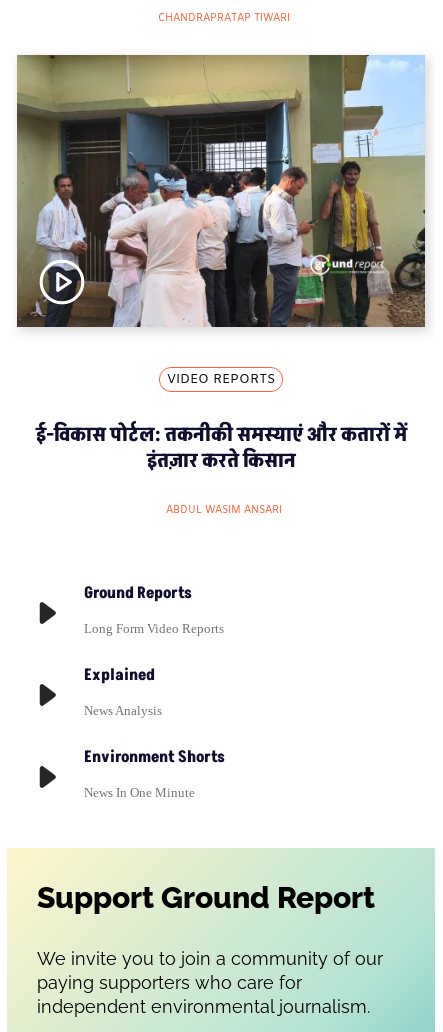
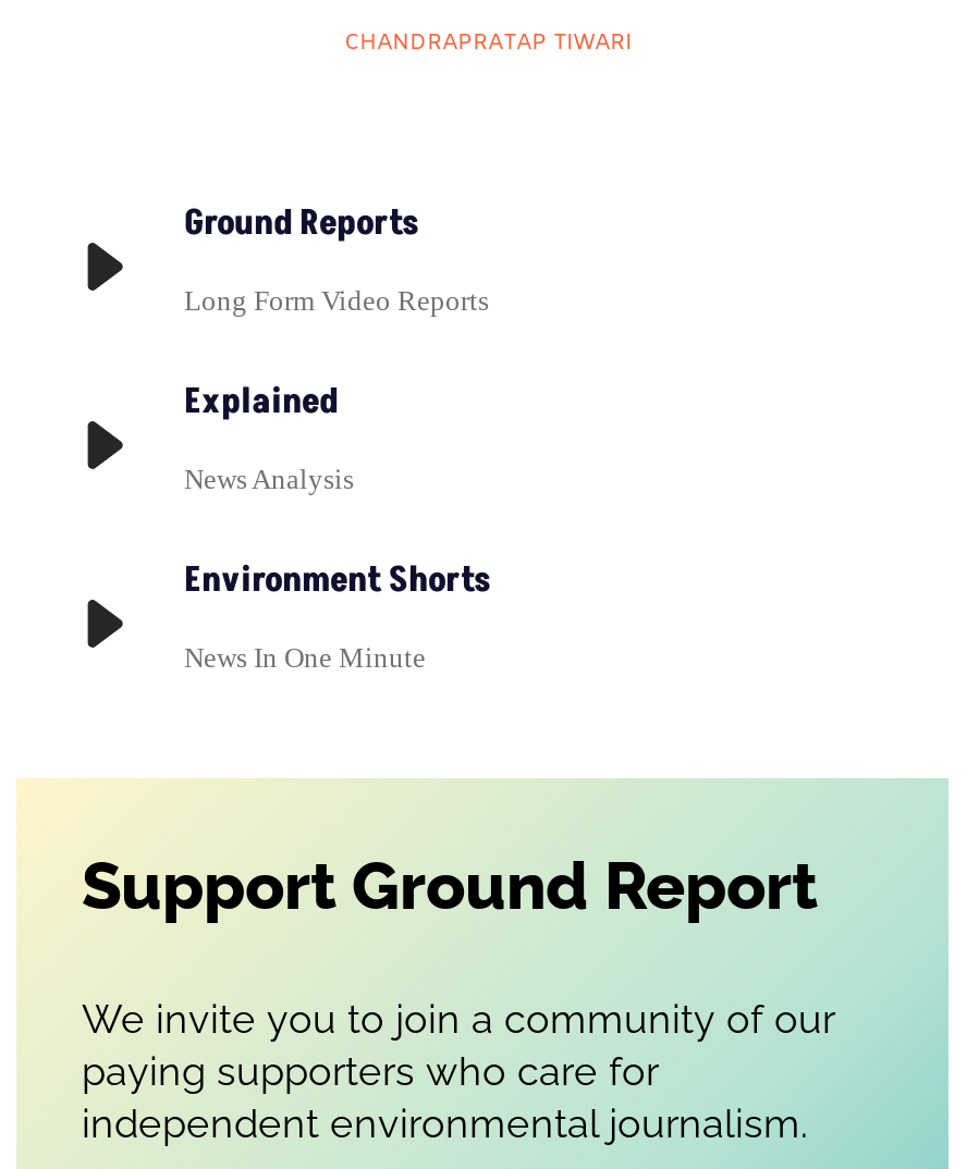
[16,54,427,329] [image] -> none
[35,371,406,517] VIDEO REPORTS | ई-विकास पोर्टल: तकनीकी समस्याएं और कतारों में | इंतज़ार करते किसान | ABDUL WASIM ANSARI -> none

